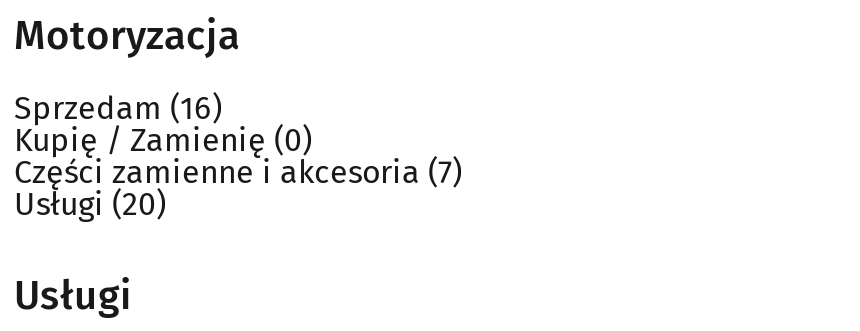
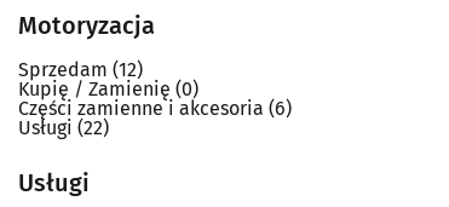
[14,90,222,128] Sprzedam (16) -> [18,57,143,80] Sprzedam (12)
[14,154,462,192] Części zamienne i akcesoria (7) -> [18,96,292,119] Części zamienne i akcesoria (6)
[14,186,166,224] Usługi (20) -> [18,116,109,139] Usługi (22)

